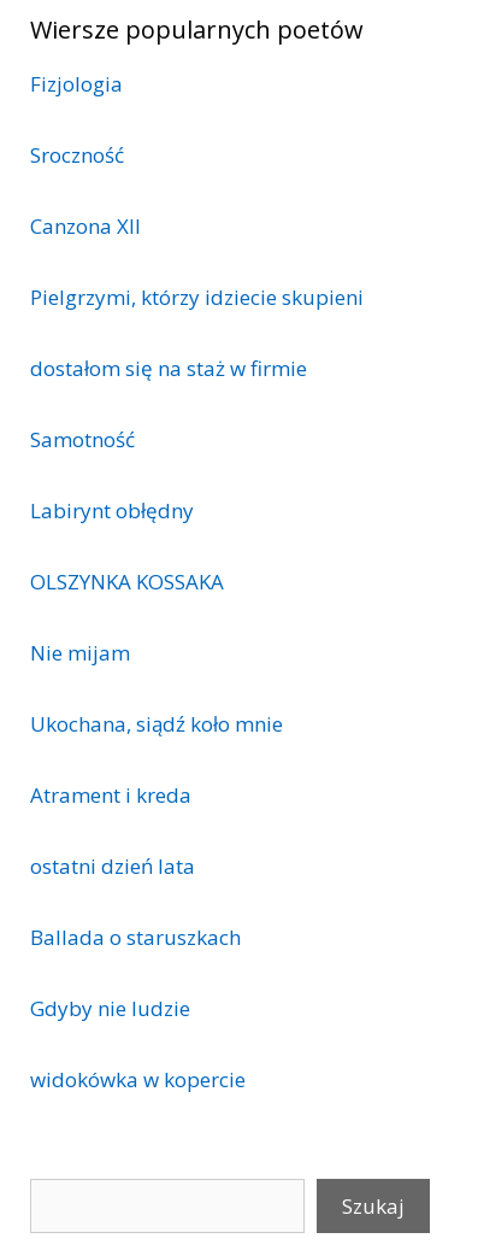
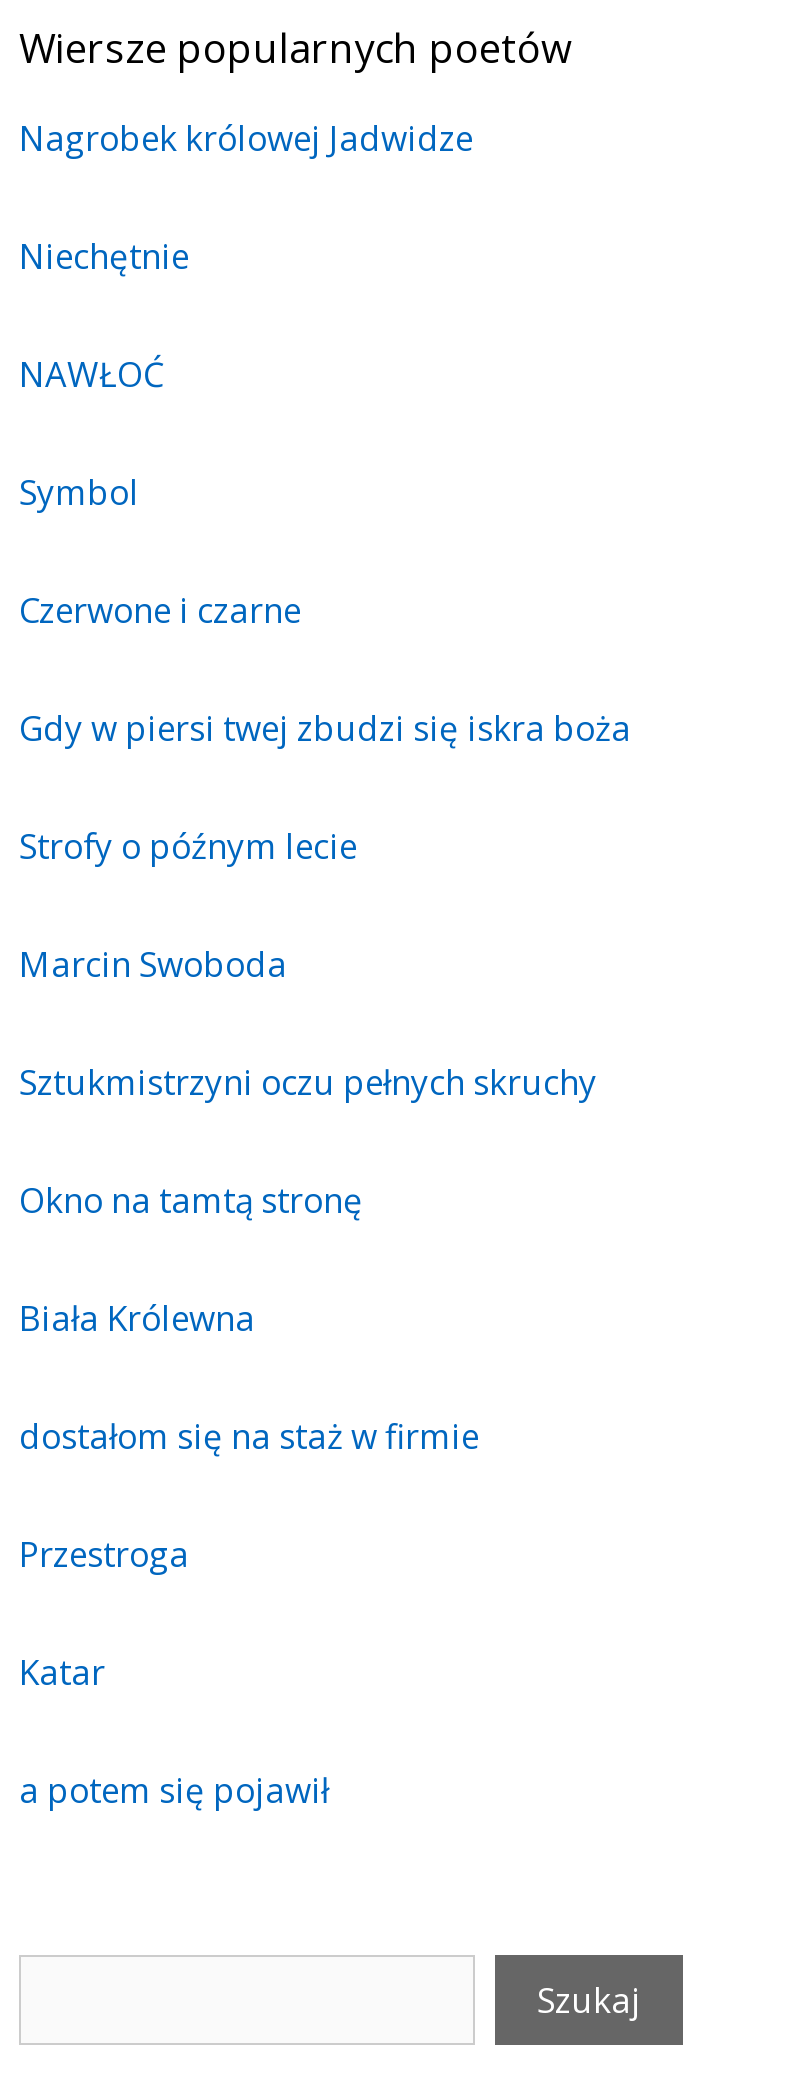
[30,70,364,311] Fizjologia | Sroczność | Canzona XII | Pielgrzymi, którzy idziecie skupieni -> [19,115,631,1341] Nagrobek królowej Jadwidze | Niechętnie | NAWŁOĆ | Symbol | Czerwone i czarne | Gdy w piersi twej zbudzi się iskra boża | Strofy o późnym lecie | Marcin Swoboda | Sztukmistrzyni oczu pełnych skruchy | Okno na tamtą stronę | Biała Królewna
moved [30,355,307,382] -> [19,1413,479,1459]: dostałom się na staż w firmie
[30,426,283,1094] Samotność | Labirynt obłędny | OLSZYNKA KOSSAKA | Nie mijam | Ukochana, siądź koło mnie | Atrament i kreda | ostatni dzień lata | Ballada o staruszkach | Gdyby nie ludzie | widokówka w kopercie -> [19,1531,329,1813] Przestroga | Katar | a potem się pojawił

